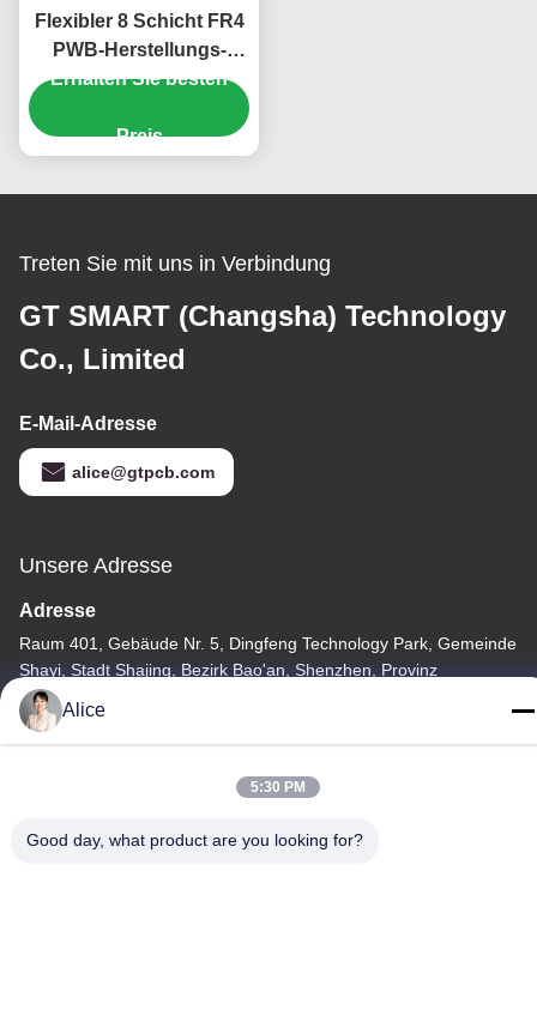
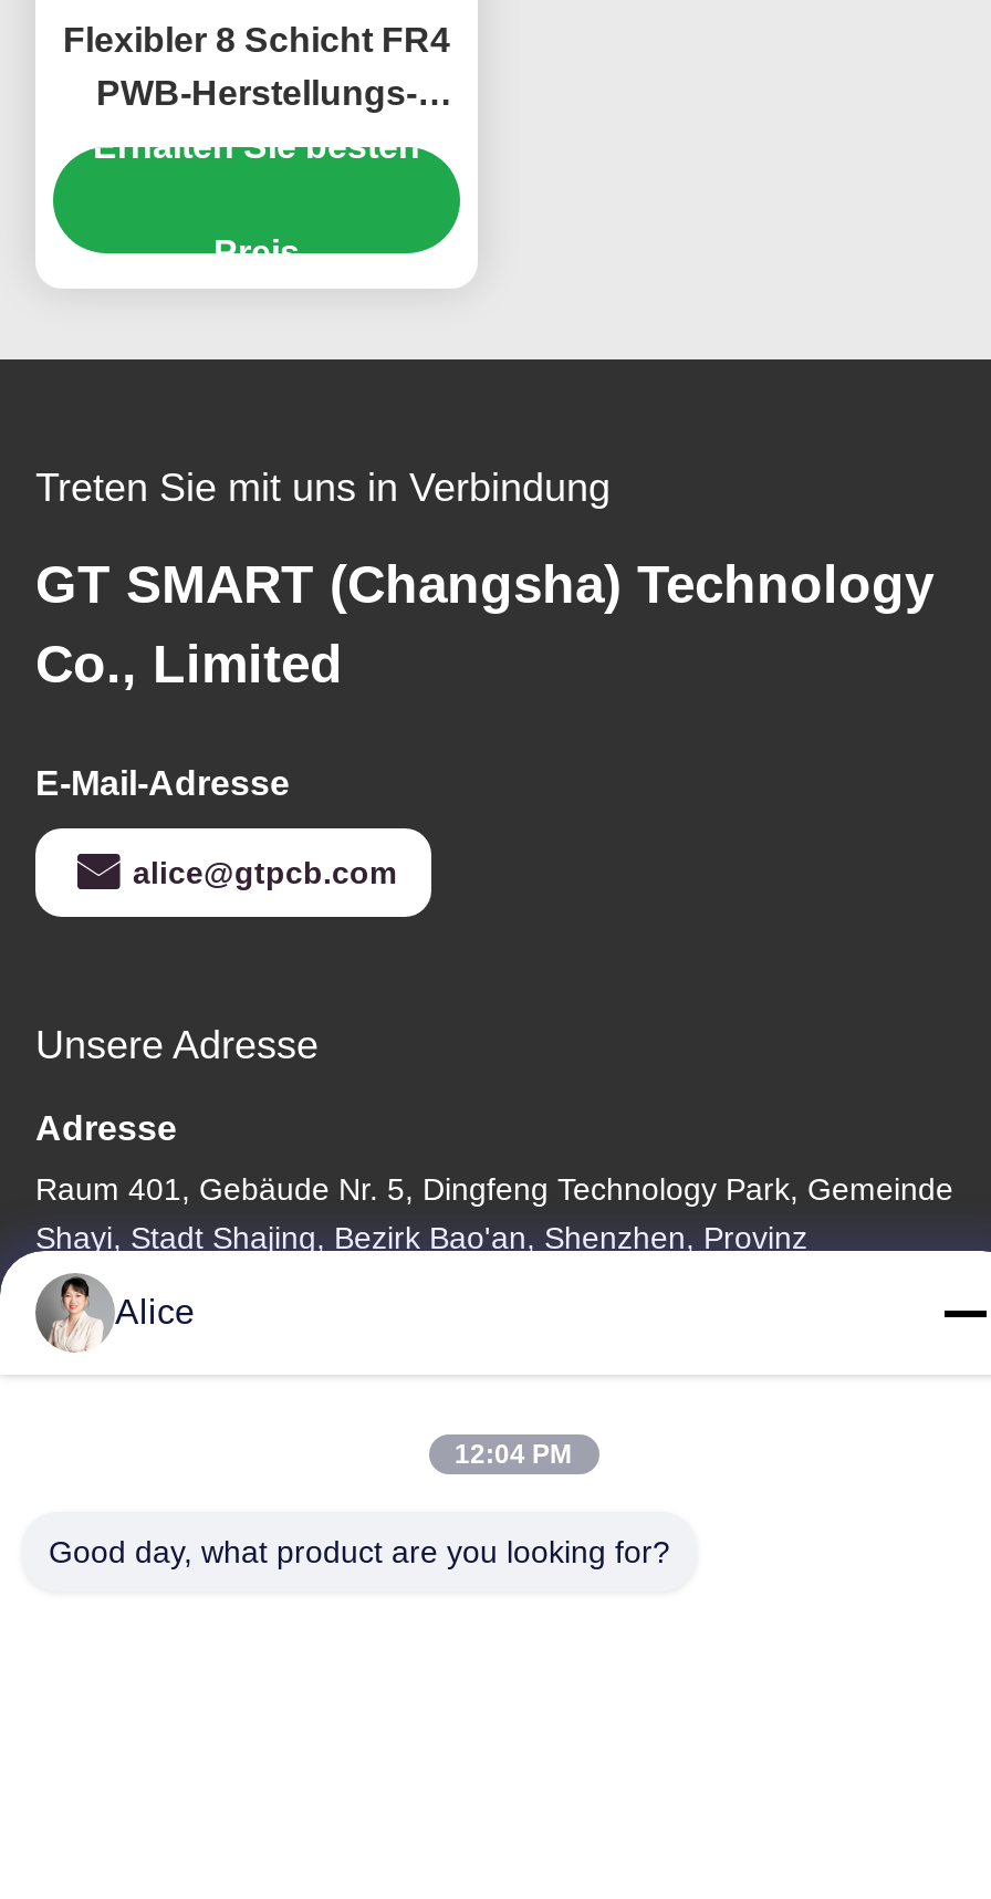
[251,779,306,796] 5:30 PM -> [455,1439,572,1470] 12:04 PM

